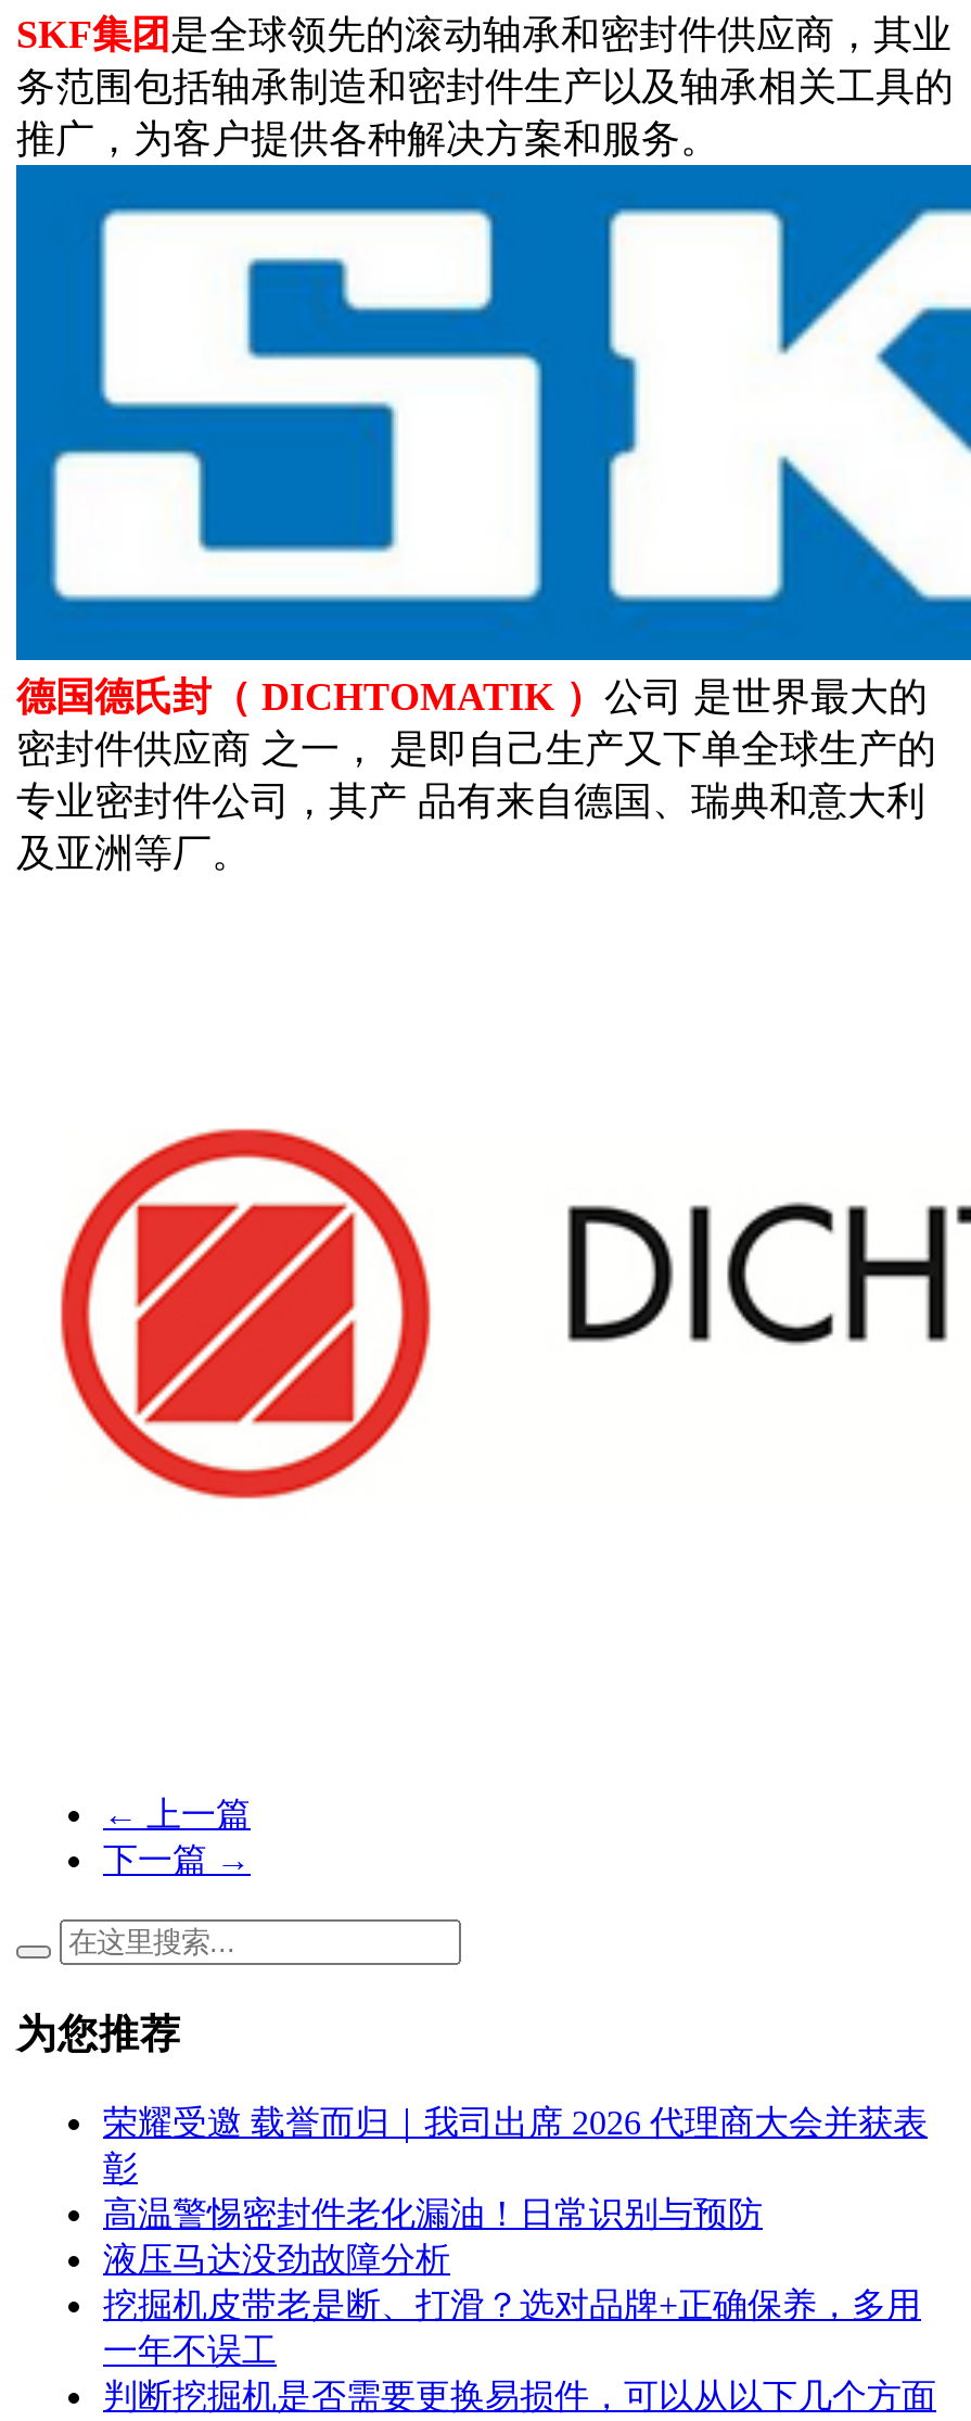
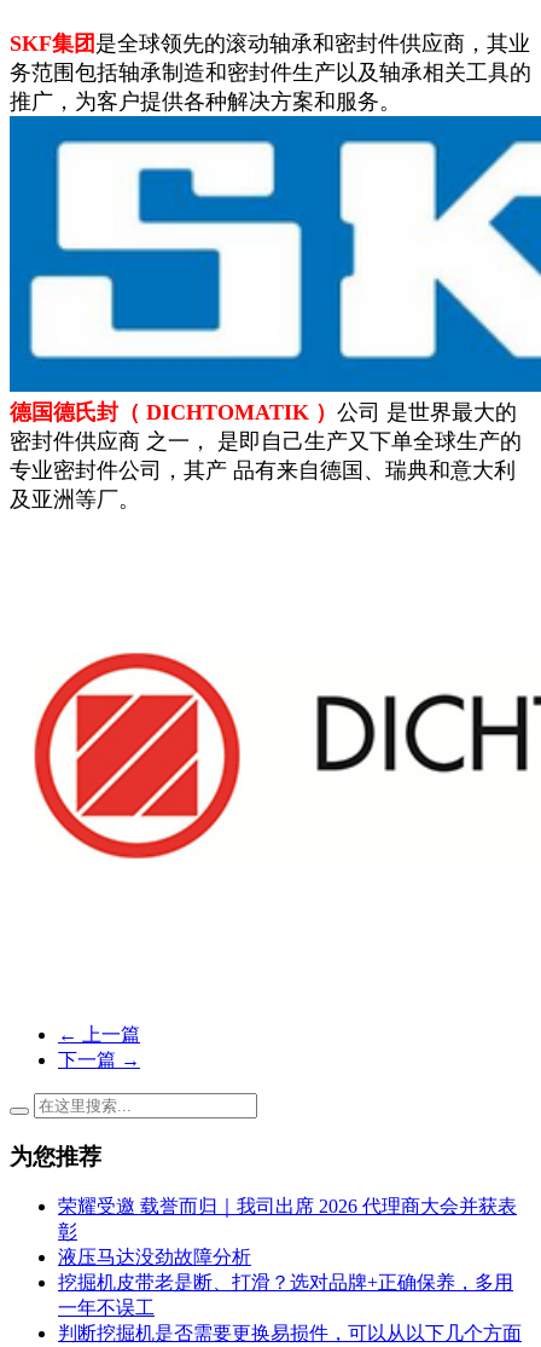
[103,2196,763,2233] 高温警惕密封件老化漏油！日常识别与预防 -> none

